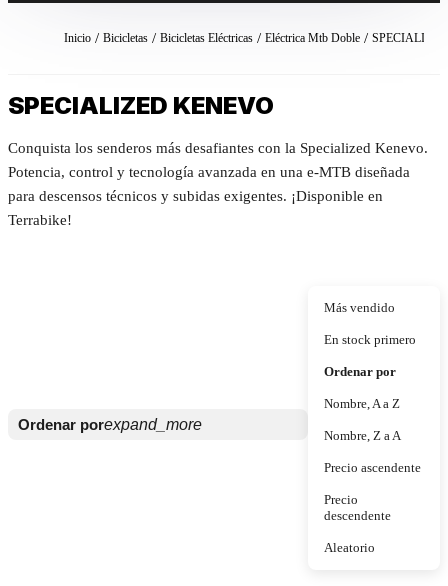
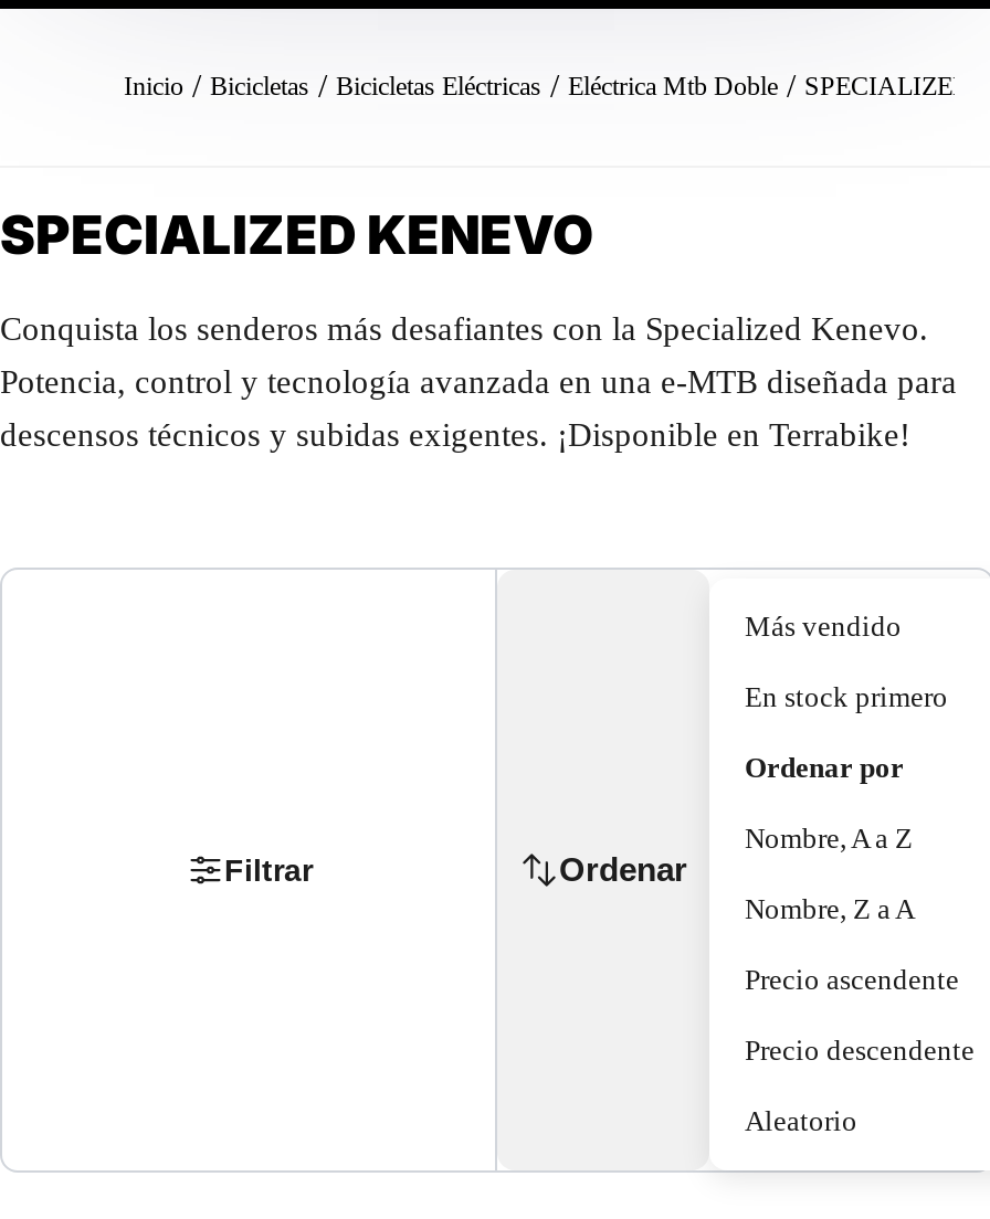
[18,416,202,433] Ordenar porexpand_more -> [224,850,687,887] Filtrar | Ordenar

